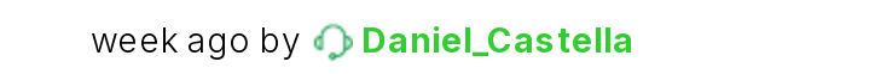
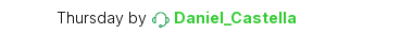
[91,18,311,58] week ago by -> [56,8,151,27] Thursday by

